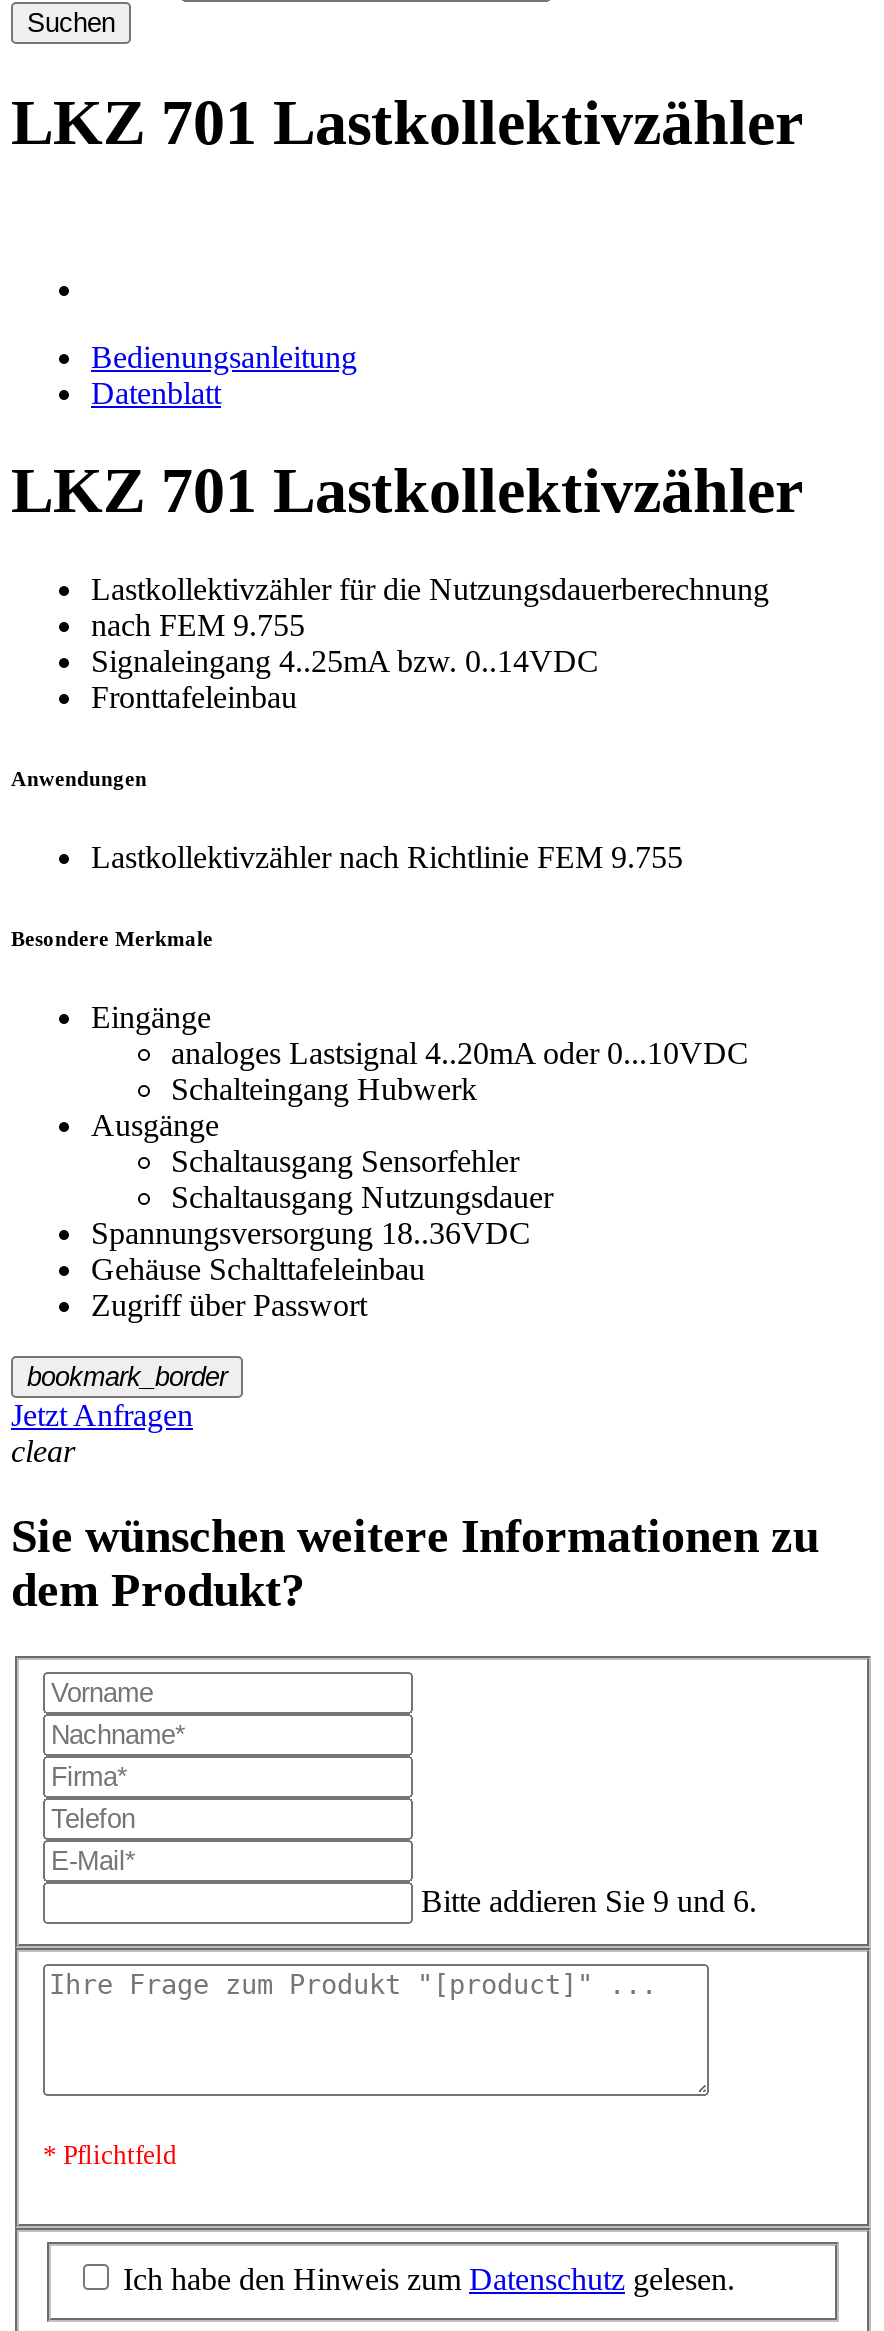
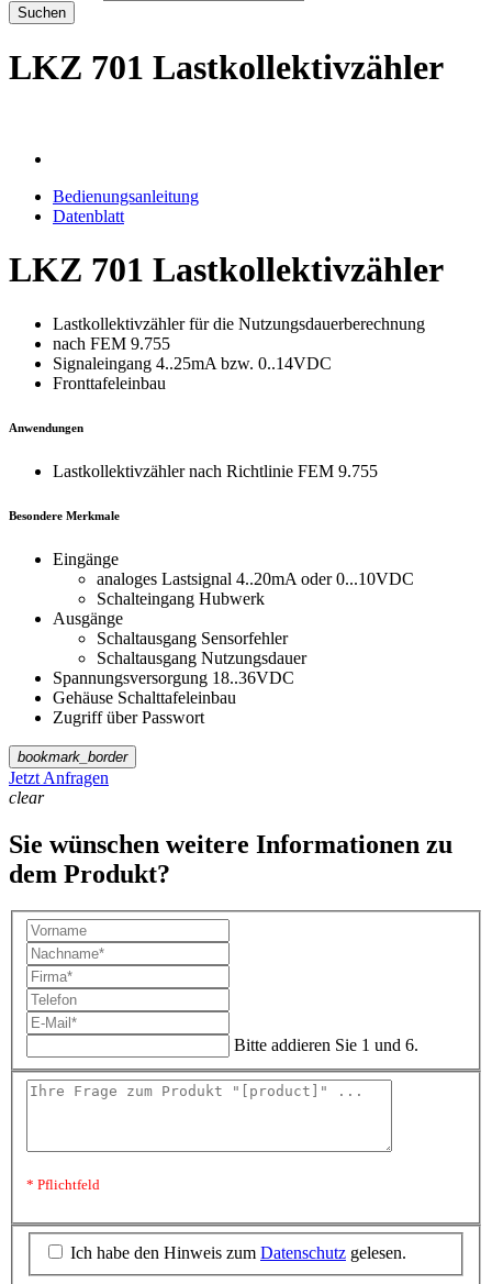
[421,1884,757,1918] Bitte addieren Sie 9 und 6. -> [234,1036,418,1054] Bitte addieren Sie 1 und 6.

